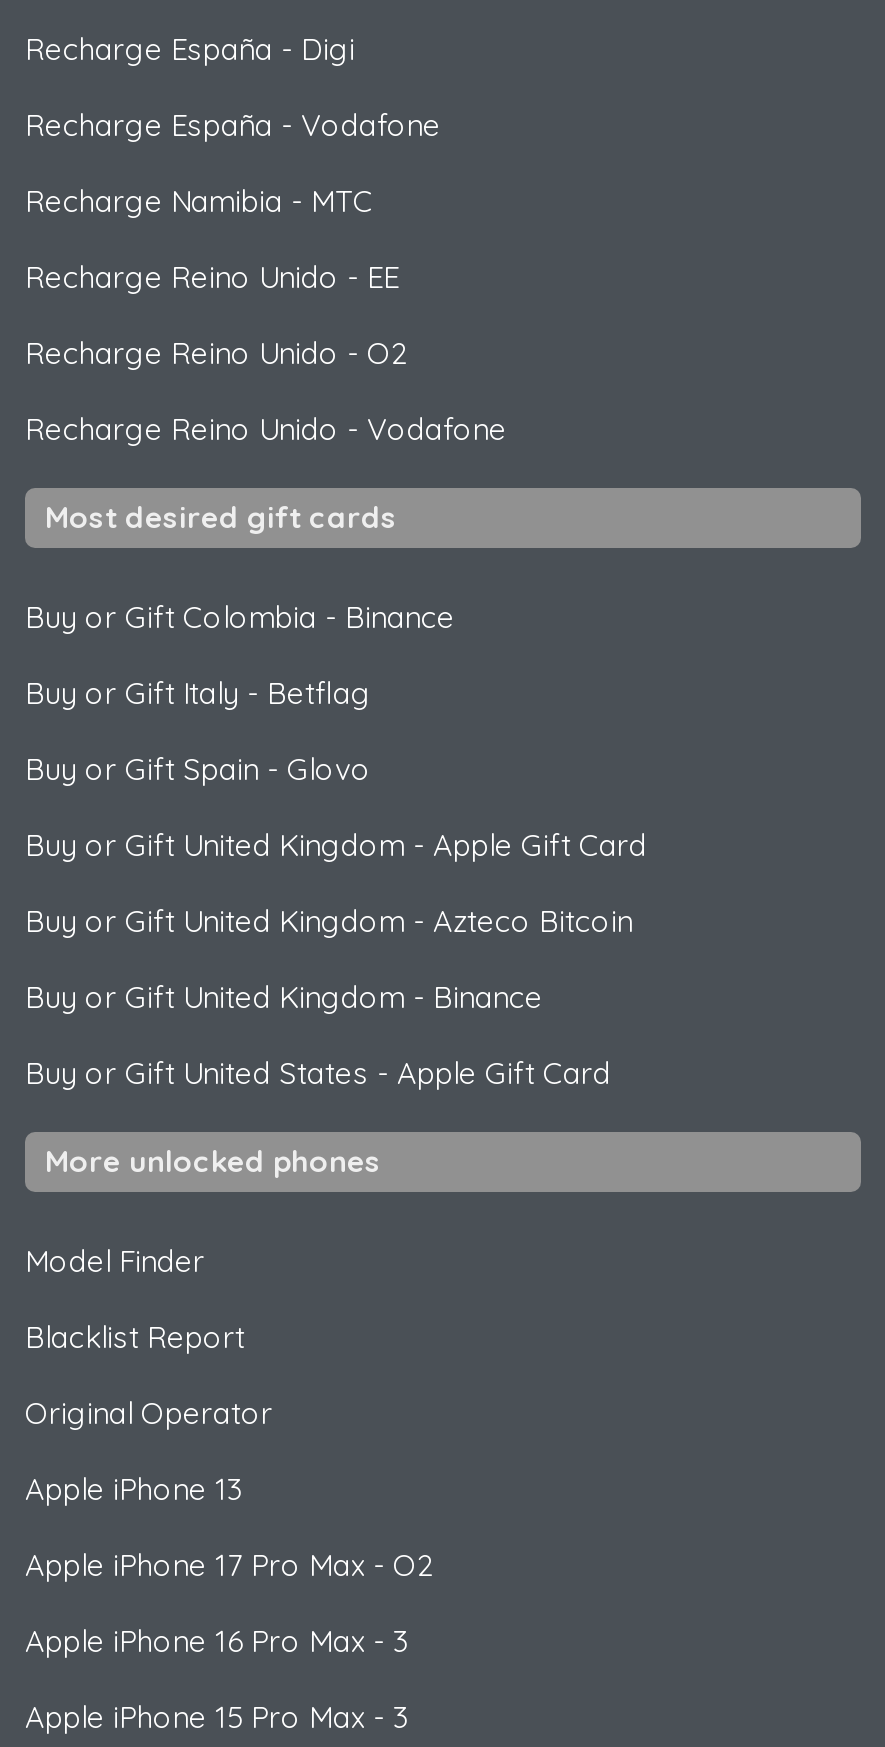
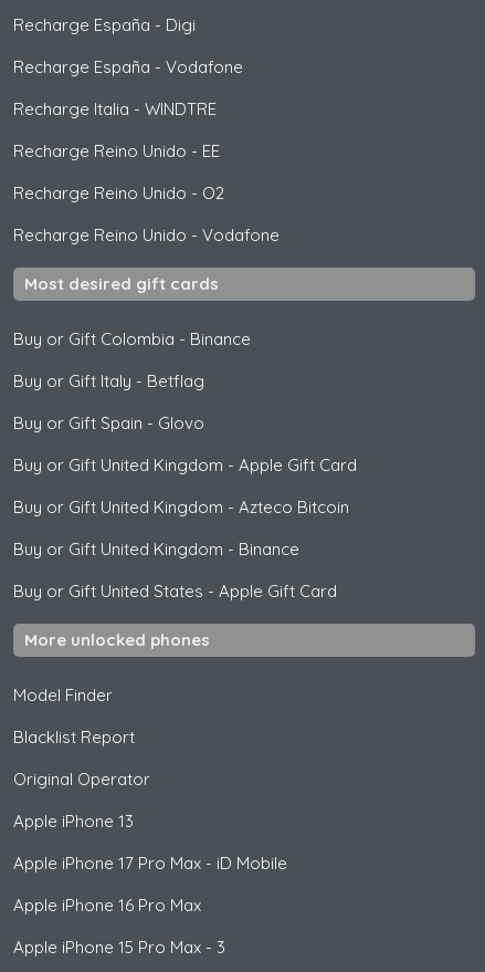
[25,182,373,220] Recharge Namibia - MTC -> [13,98,217,119] Recharge Italia - WINDTRE
[25,1546,433,1584] Apple iPhone 17 Pro Max - O2 -> [13,853,287,874] Apple iPhone 17 Pro Max - iD Mobile
[25,1622,409,1660] Apple iPhone 16 Pro Max - 3 -> [13,895,201,916] Apple iPhone 16 Pro Max

